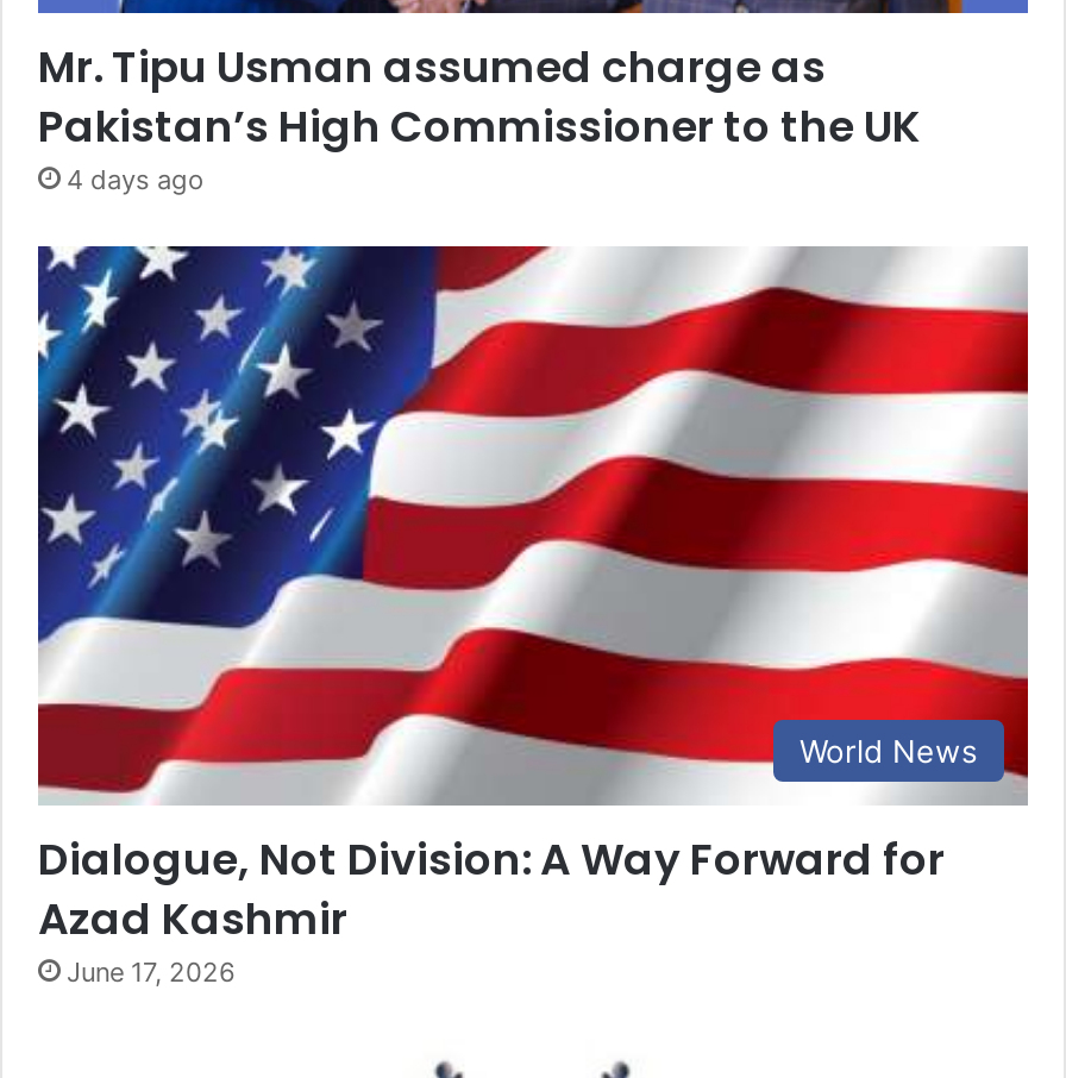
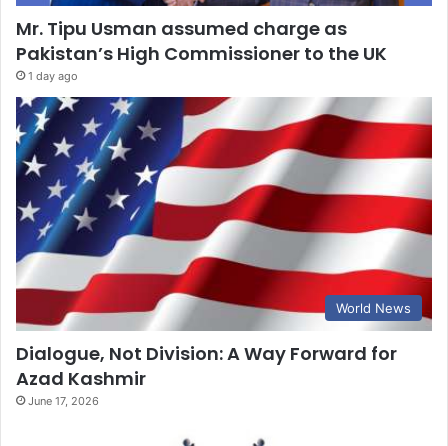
[67,163,205,197] 4 days ago -> [28,69,78,83] 1 day ago

